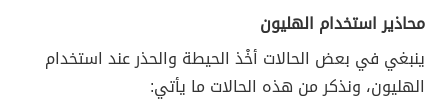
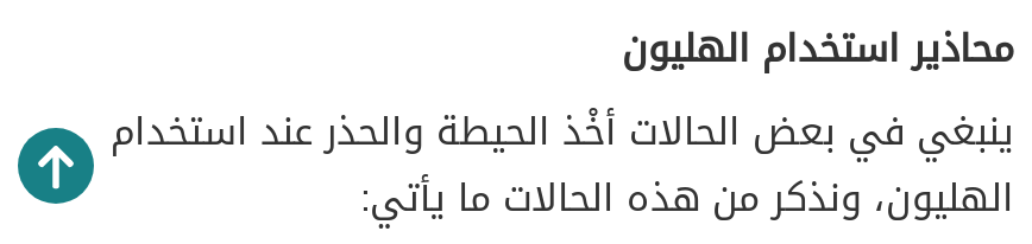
none -> [15,126,96,206] [image]

